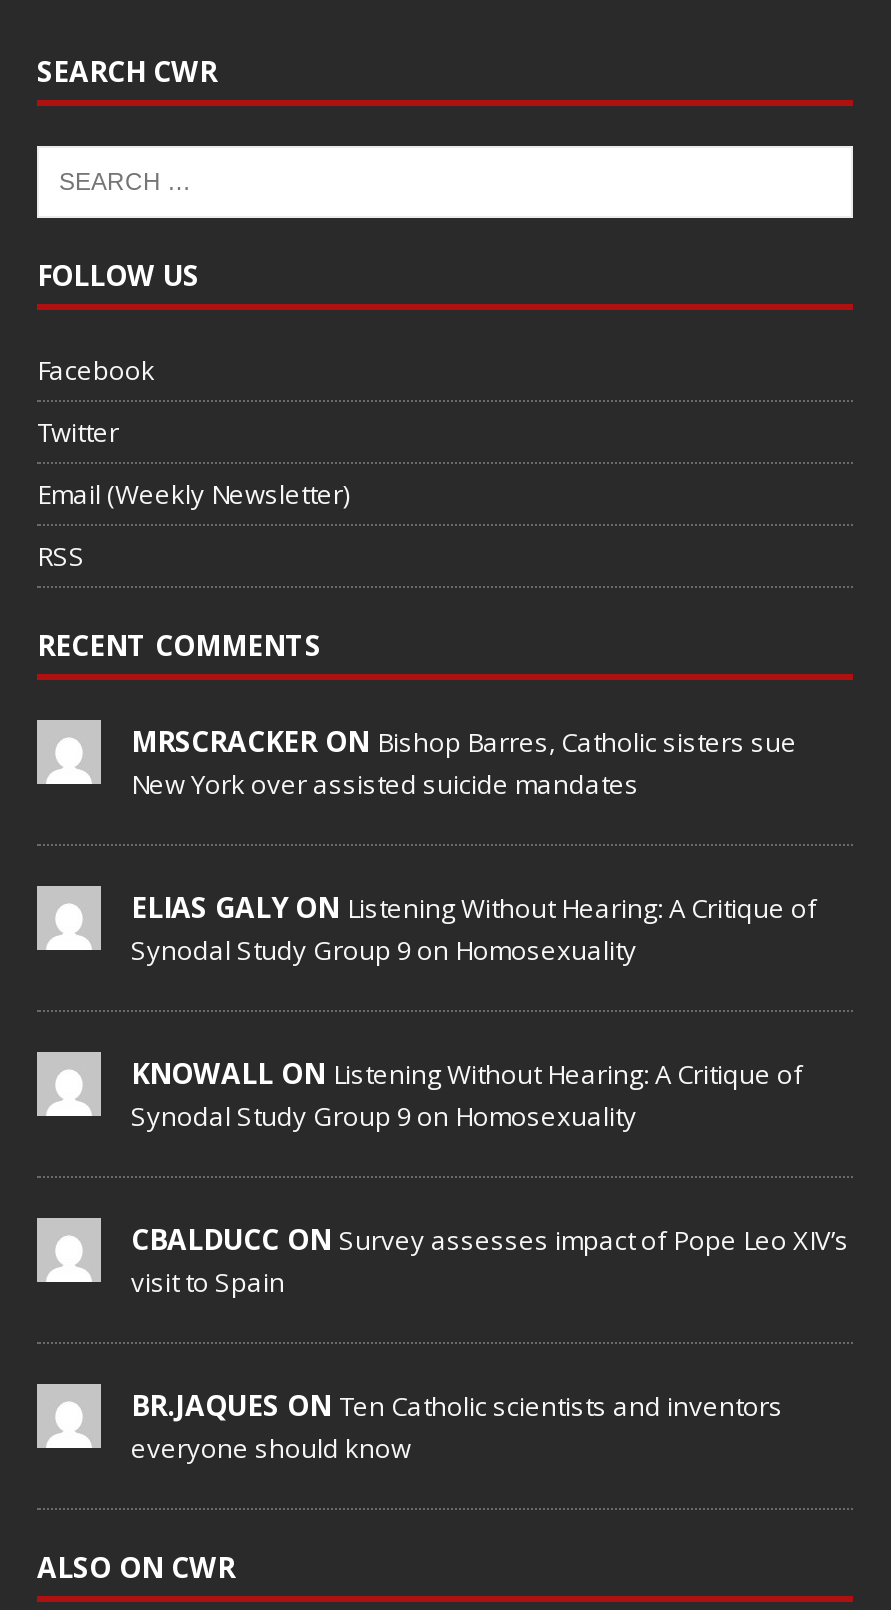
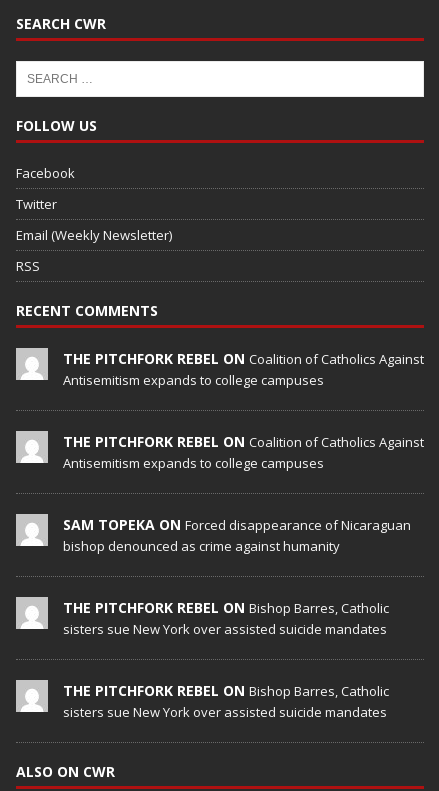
[131,723,797,803] MRSCRACKER ON Bishop Barres, Catholic sisters sue | New York over assisted suicide mandates -> [63,349,424,389] THE PITCHFORK REBEL ON Coalition of Catholics Against | Antisemitism expands to college campuses
[131,889,817,969] ELIAS GALY ON Listening Without Hearing: A Critique of | Synodal Study Group 9 on Homosexuality -> [63,432,424,472] THE PITCHFORK REBEL ON Coalition of Catholics Against | Antisemitism expands to college campuses
[131,1055,803,1135] KNOWALL ON Listening Without Hearing: A Critique of | Synodal Study Group 9 on Homosexuality -> [63,515,411,555] SAM TOPEKA ON Forced disappearance of Nicaraguan | bishop denounced as crime against humanity
[131,1221,849,1301] CBALDUCC ON Survey assesses impact of Pope Leo XIV’s | visit to Spain -> [63,598,389,638] THE PITCHFORK REBEL ON Bishop Barres, Catholic | sisters sue New York over assisted suicide mandates
[131,1387,783,1467] BR.JAQUES ON Ten Catholic scientists and inventors | everyone should know -> [63,681,389,721] THE PITCHFORK REBEL ON Bishop Barres, Catholic | sisters sue New York over assisted suicide mandates

